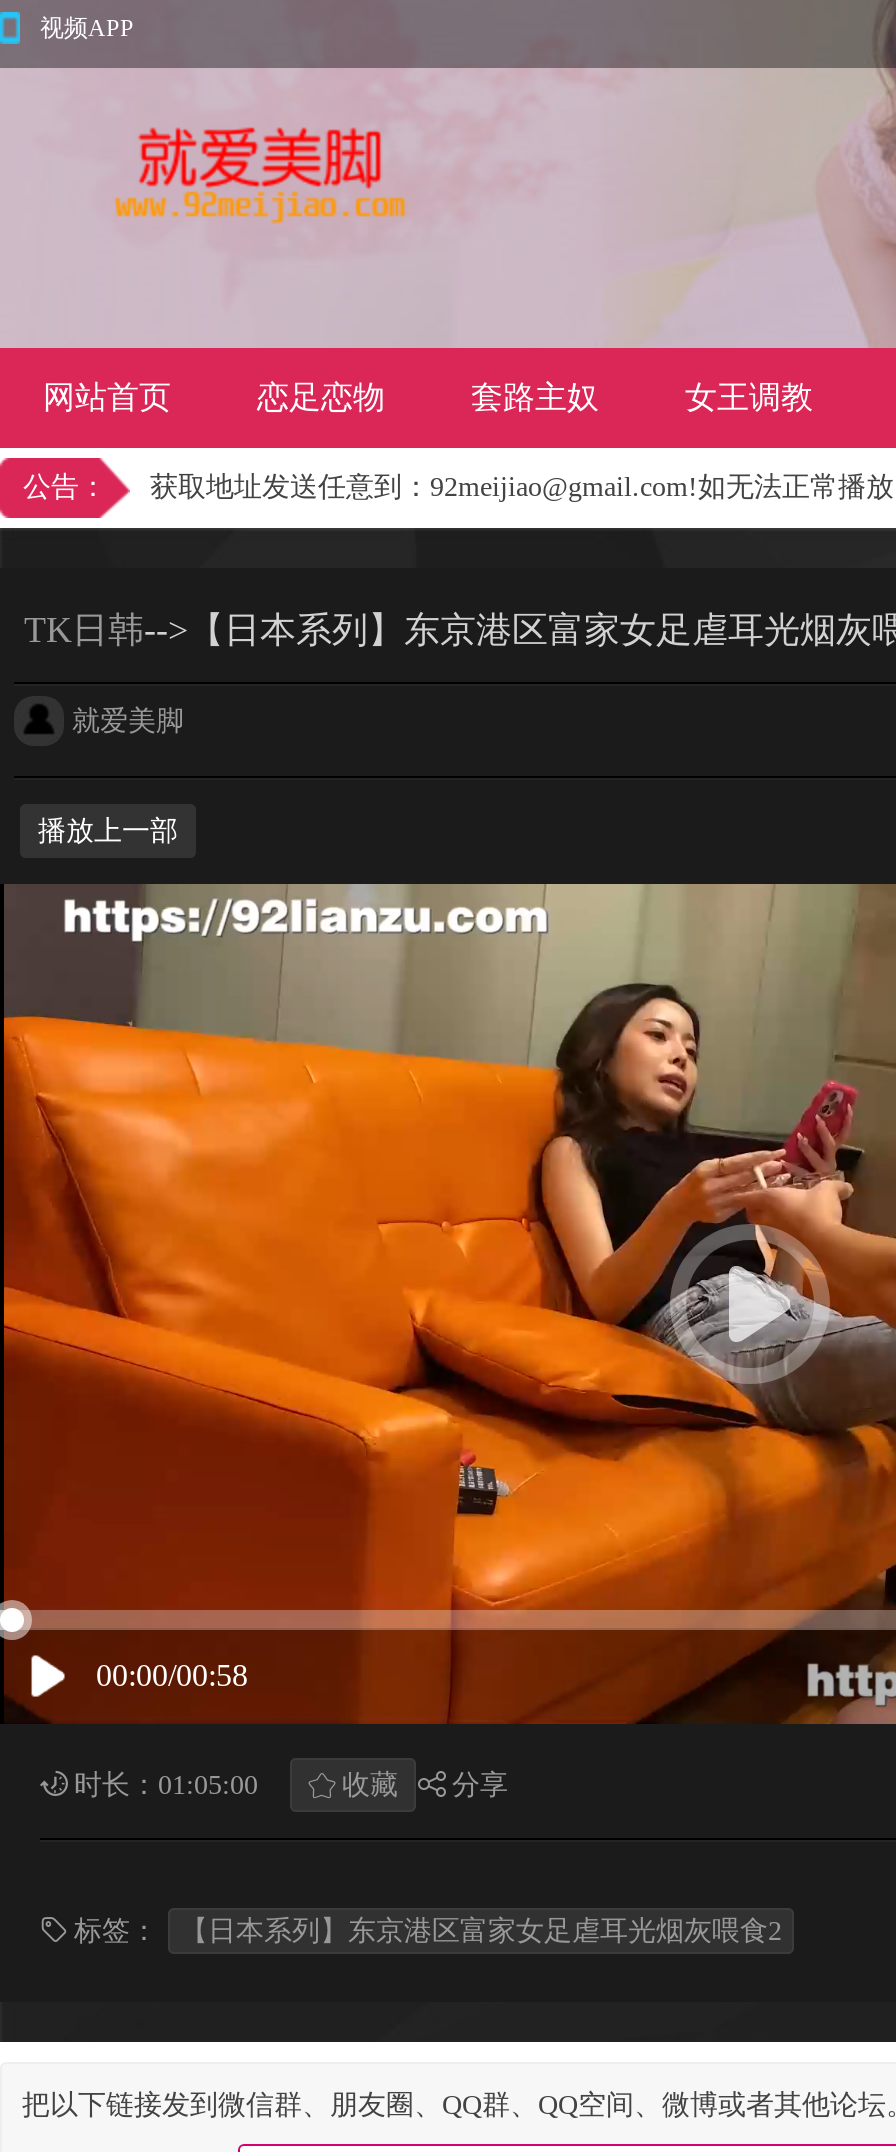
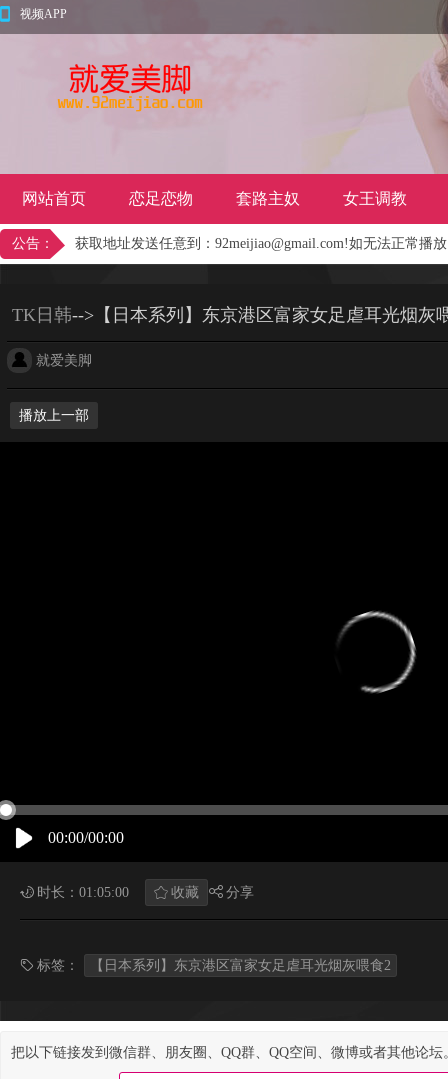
[6,882,890,1726] [image] -> none
[96,1658,248,1692] 00:00/00:58 -> [48,829,124,846] 00:00/00:00

